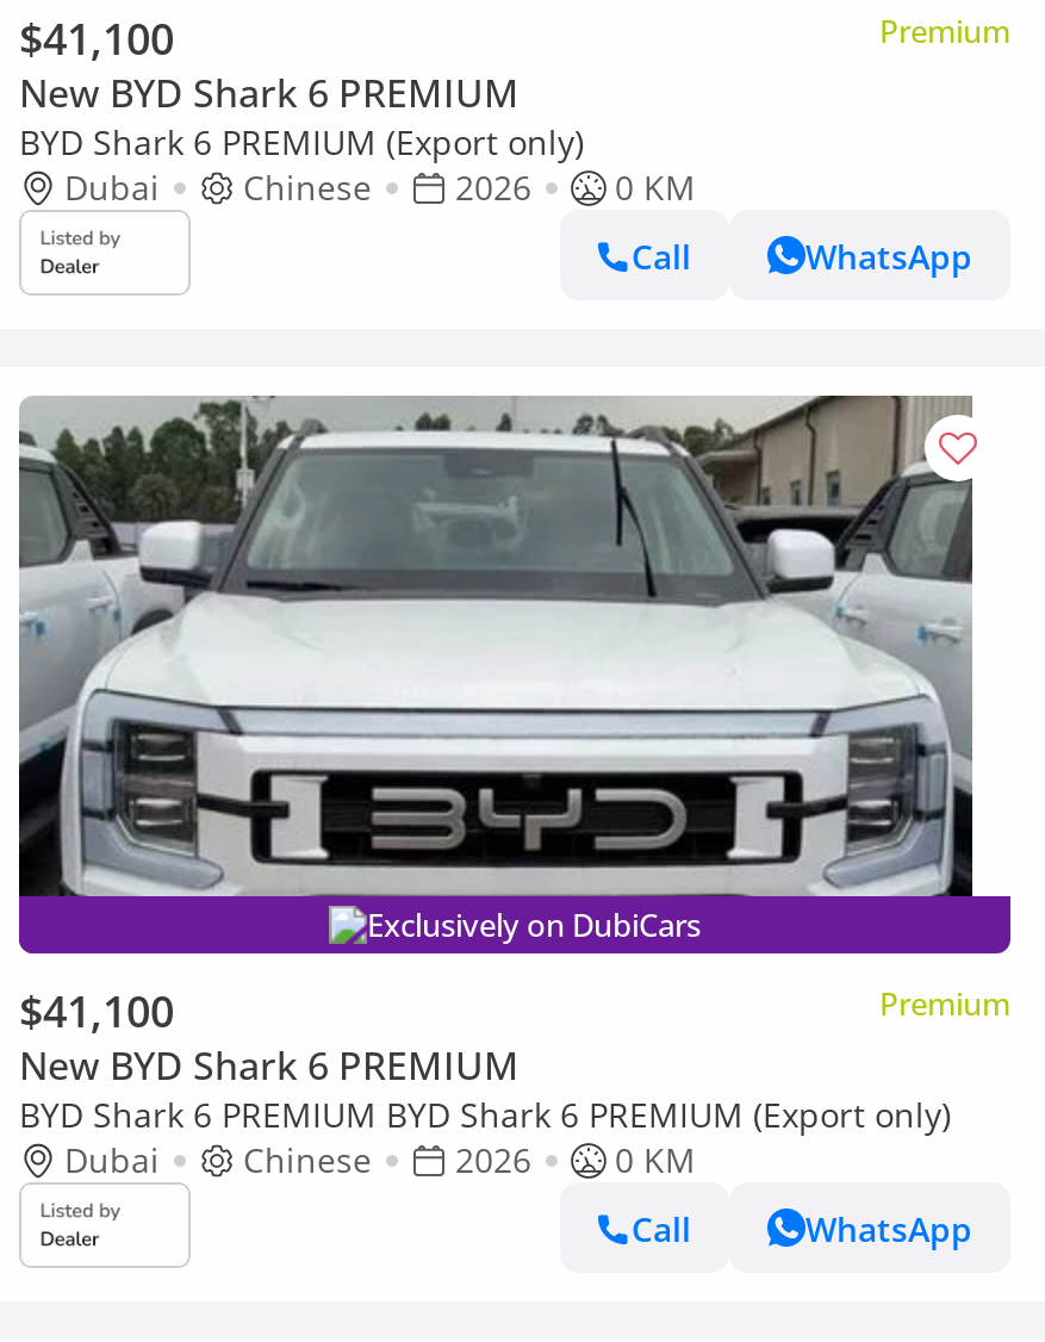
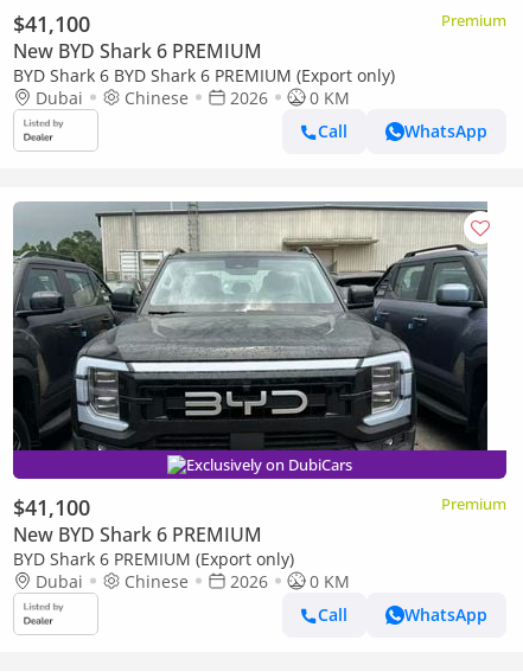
moved [19,120,584,165] -> [13,547,294,570]: BYD Shark 6 PREMIUM (Export only)
none -> [13,64,395,86] BYD Shark 6 BYD Shark 6 PREMIUM (Export only)
[19,394,1006,909] [image] -> [13,201,487,456] [image]
[19,1092,951,1138] BYD Shark 6 PREMIUM BYD Shark 6 PREMIUM (Export only) -> none

